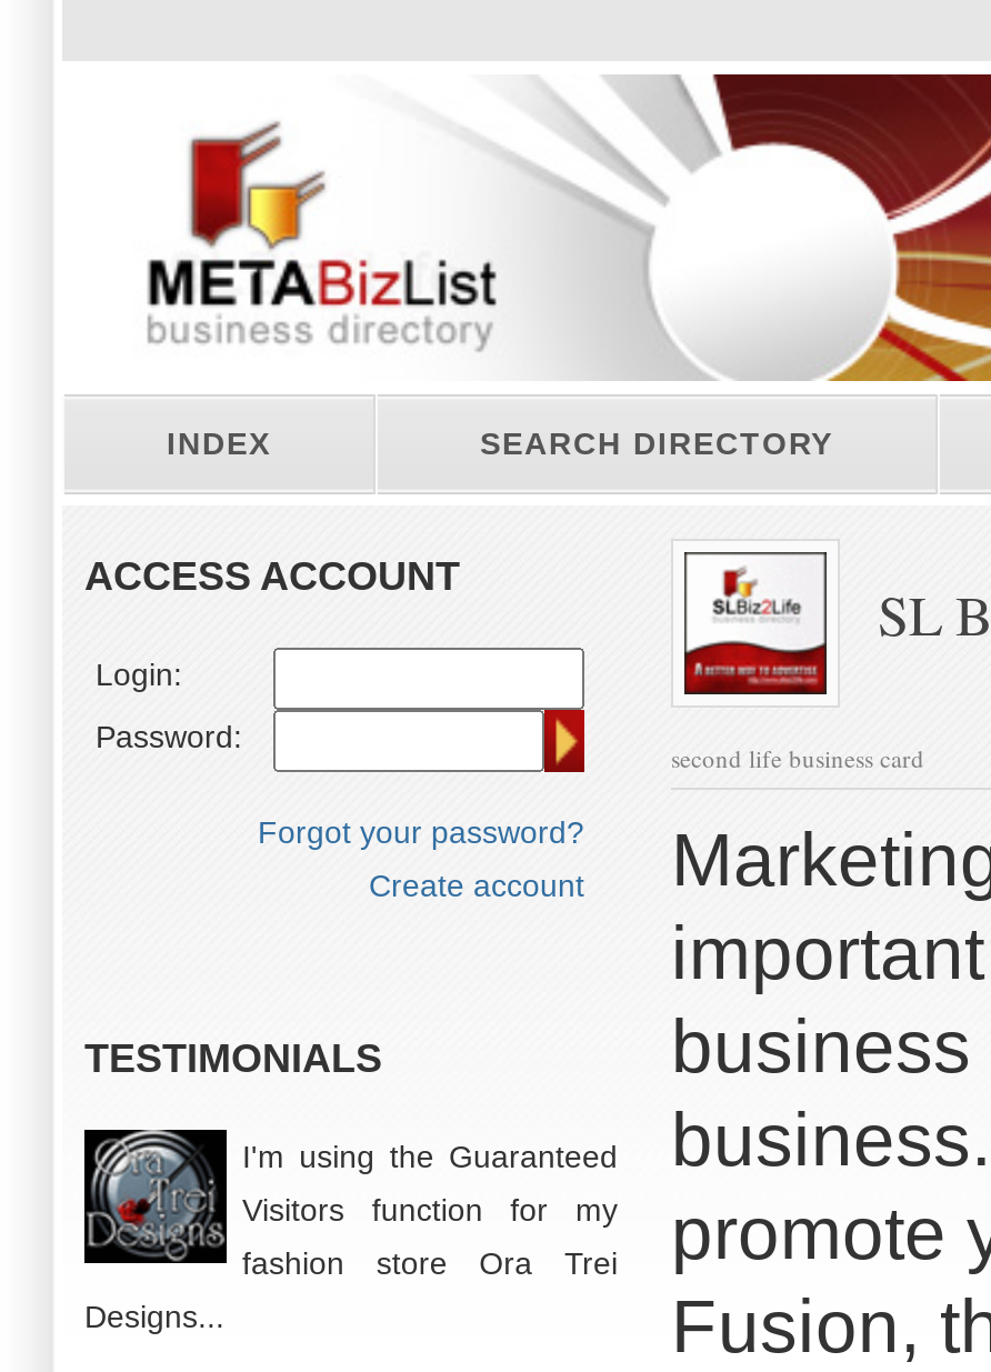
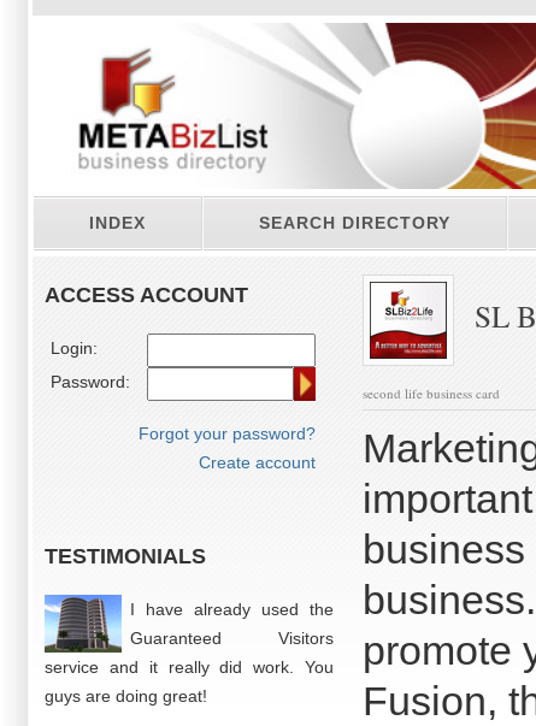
[82,1128,618,1230] [image] | I'm using the Guaranteed -> [45,594,334,649] [image] | I have already used the
[242,1192,618,1228] Visitors function for my -> [130,628,334,648] Guaranteed Visitors
[242,1245,618,1281] fashion store Ora Trei -> [45,657,334,677] service and it really did work. You
[84,1299,224,1334] Designs... -> [45,686,207,706] guys are doing great!

